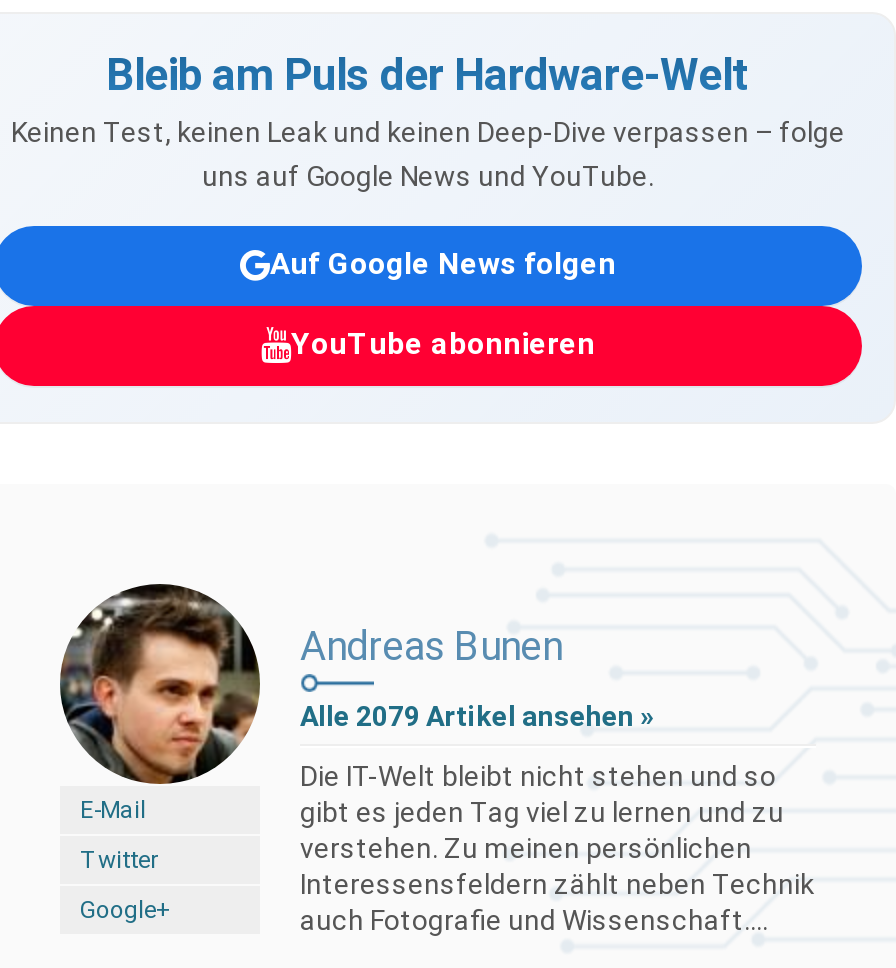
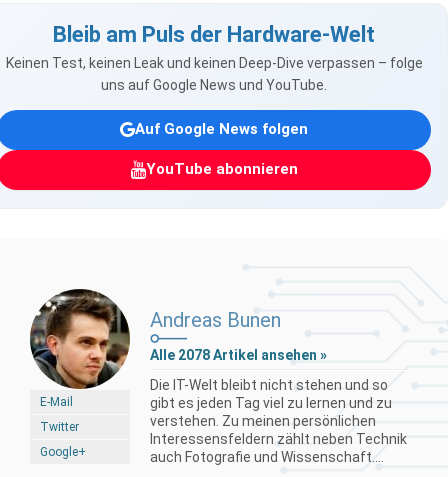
[300,700,654,732] Alle 2079 Artikel ansehen » -> [150,347,327,363] Alle 2078 Artikel ansehen »

